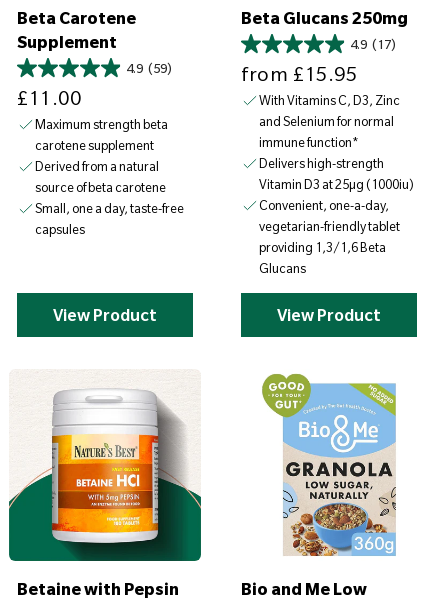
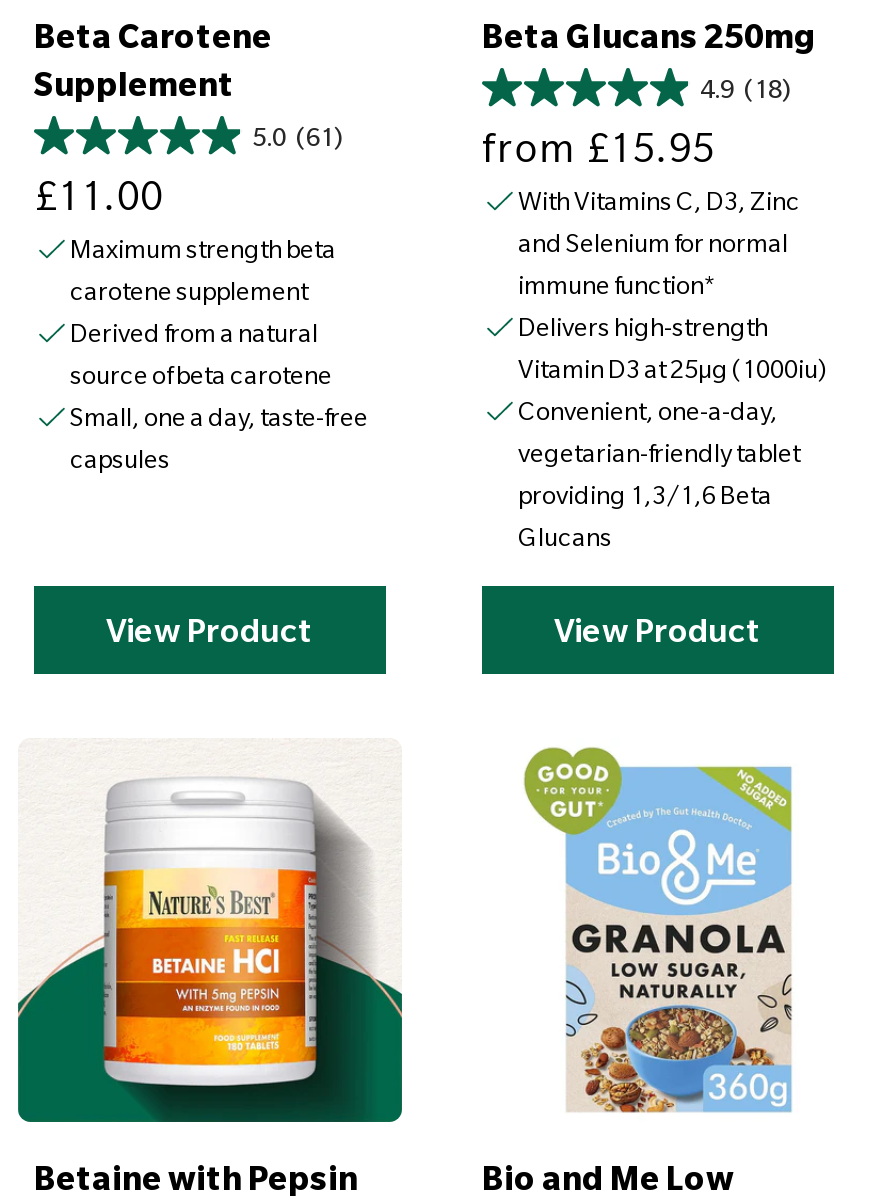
[350,36,396,52] 4.9 (17) -> [700,72,792,104] 4.9 (18)
[126,60,172,76] 4.9 (59) -> [252,120,344,152] 5.0 (61)

